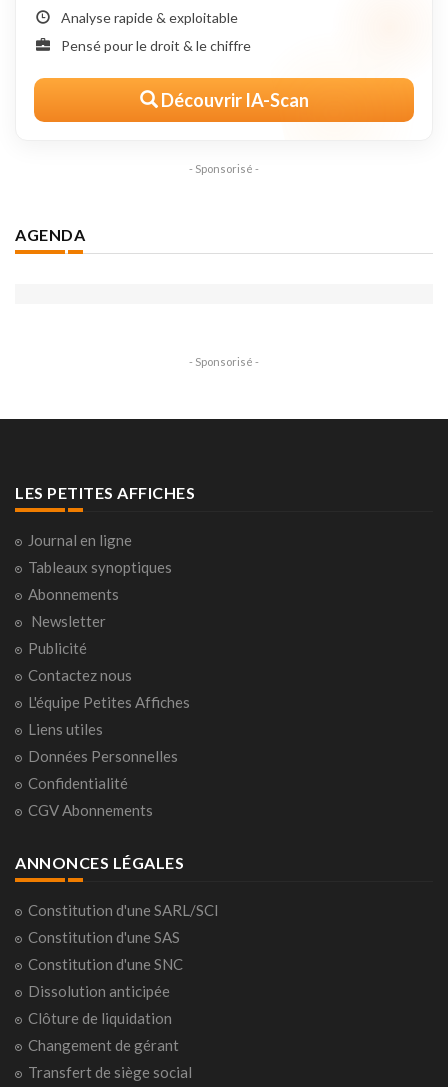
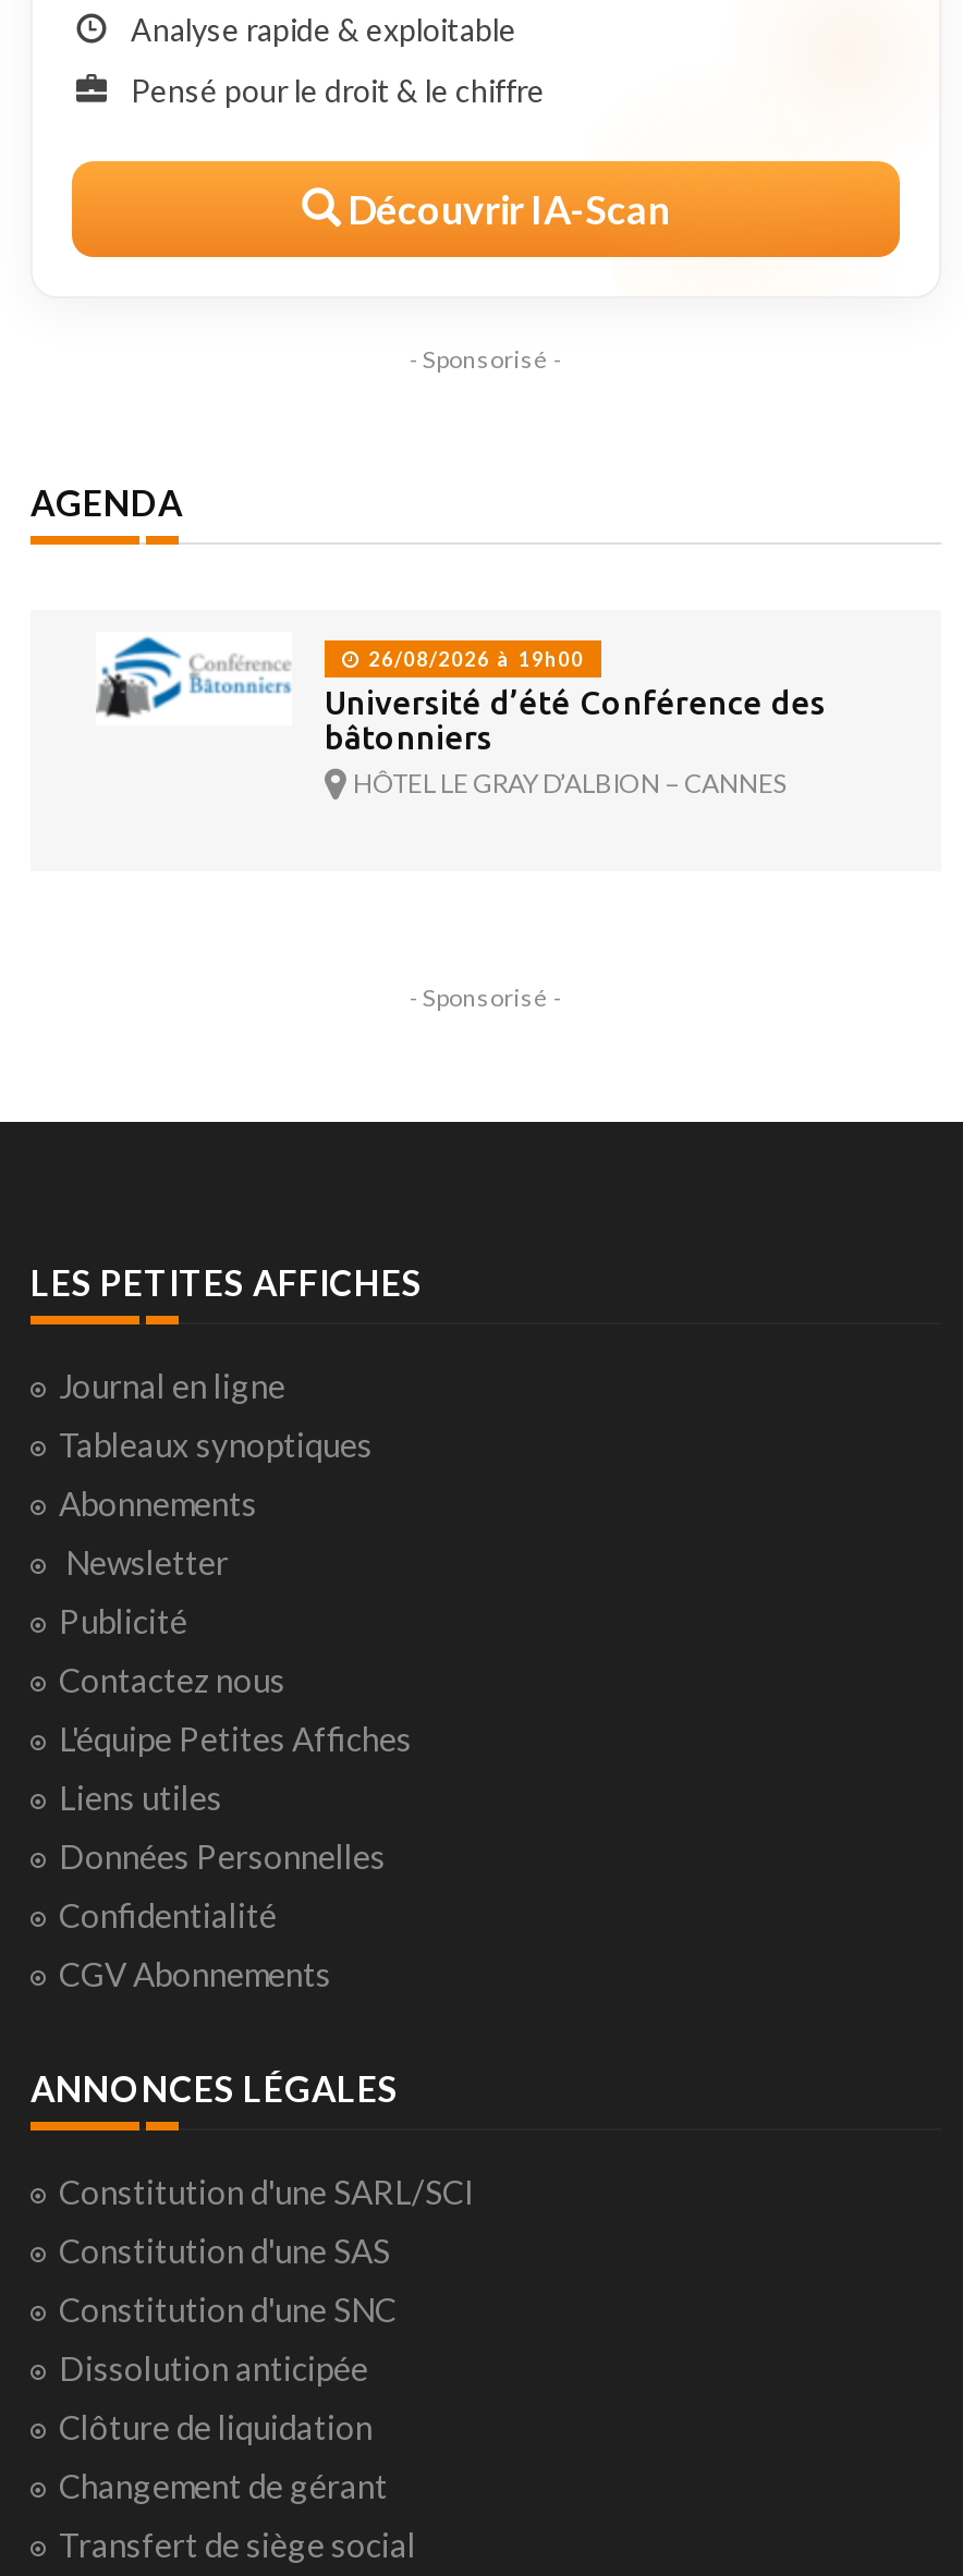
none -> [96,636,826,799] [image] | 26/08/2026 à 19h00 | Université d’été Conférence des | bâtonniers | HÔTEL LE GRAY D’ALBION – CANNES

